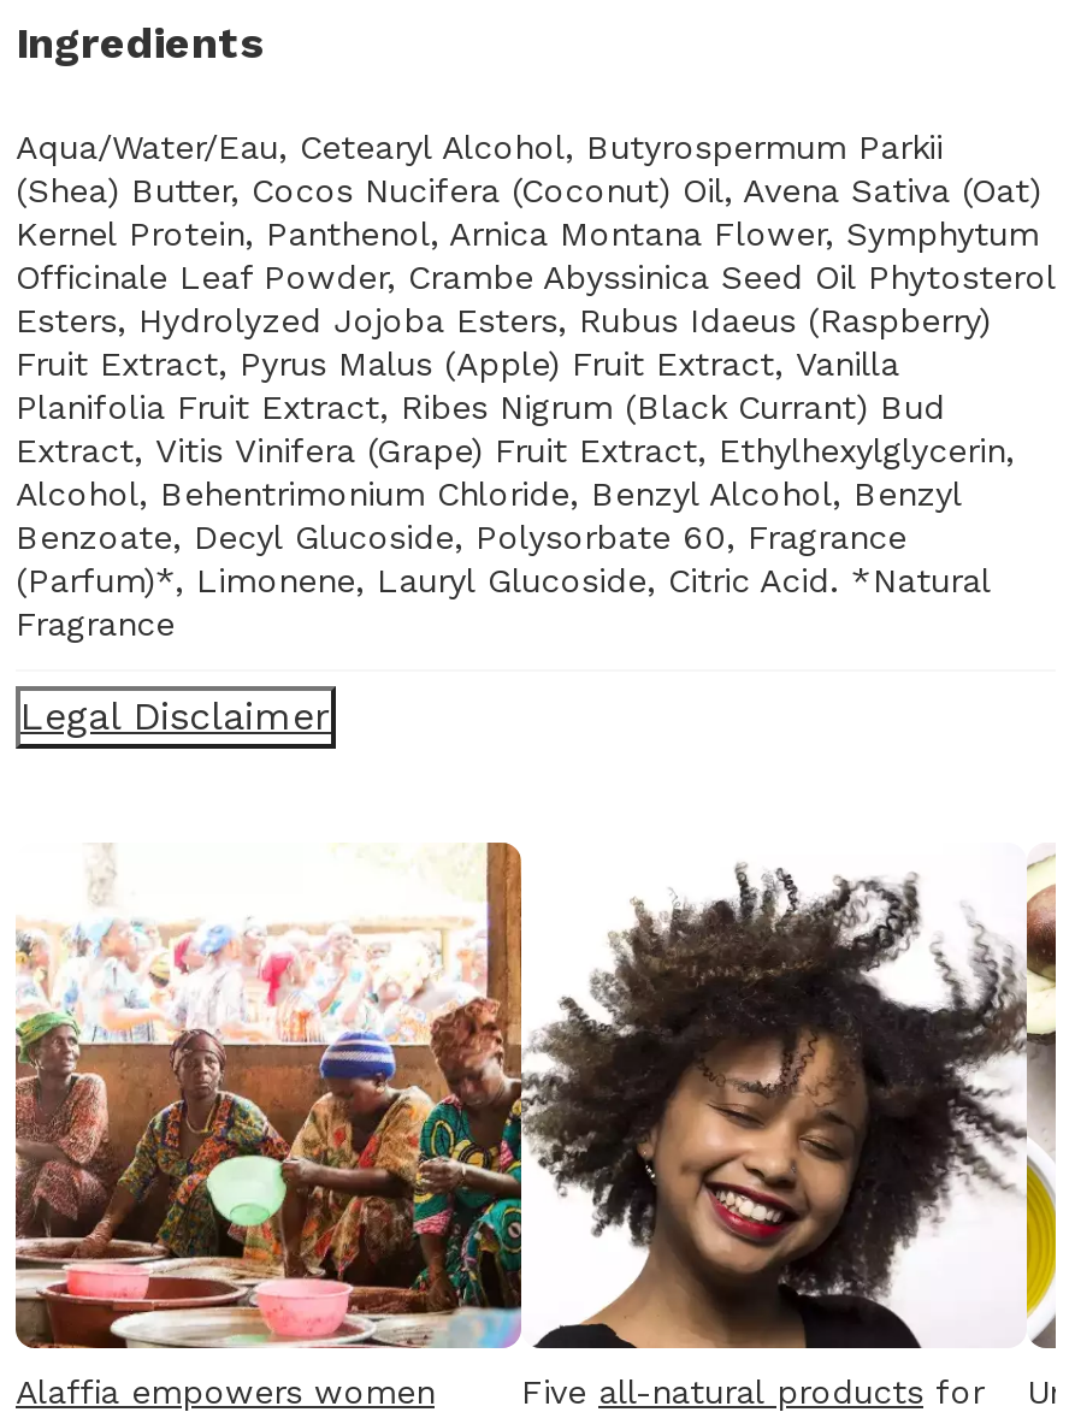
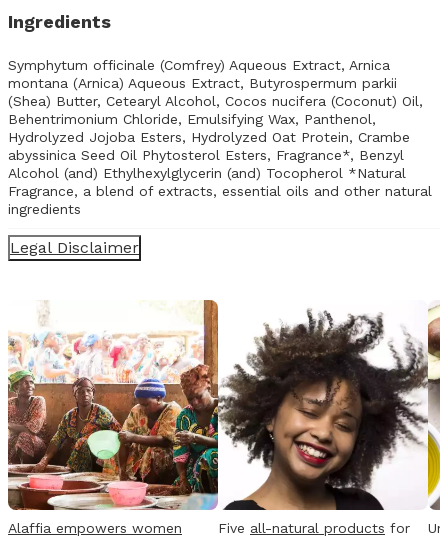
[16,127,1056,643] Aqua/Water/Eau, Cetearyl Alcohol, Butyrospermum Parkii | (Shea) Butter, Cocos Nucifera (Coconut) Oil, Avena Sativa (Oat) | Kernel Protein, Panthenol, Arnica Montana Flower, Symphytum | Officinale Leaf Powder, Crambe Abyssinica Seed Oil Phytosterol | Esters, Hydrolyzed Jojoba Esters, Rubus Idaeus (Raspberry) | Fruit Extract, Pyrus Malus (Apple) Fruit Extract, Vanilla | Planifolia Fruit Extract, Ribes Nigrum (Black Currant) Bud | Extract, Vitis Vinifera (Grape) Fruit Extract, Ethylhexylglycerin, | Alcohol, Behentrimonium Chloride, Benzyl Alcohol, Benzyl | Benzoate, Decyl Glucoside, Polysorbate 60, Fragrance | (Parfum)*, Limonene, Lauryl Glucoside, Citric Acid. *Natural | Fragrance -> [8,57,432,217] Symphytum officinale (Comfrey) Aqueous Extract, Arnica | montana (Arnica) Aqueous Extract, Butyrospermum parkii | (Shea) Butter, Cetearyl Alcohol, Cocos nucifera (Coconut) Oil, | Behentrimonium Chloride, Emulsifying Wax, Panthenol, | Hydrolyzed Jojoba Esters, Hydrolyzed Oat Protein, Crambe | abyssinica Seed Oil Phytosterol Esters, Fragrance*, Benzyl | Alcohol (and) Ethylhexylglycerin (and) Tocopherol *Natural | Fragrance, a blend of extracts, essential oils and other natural | ingredients

